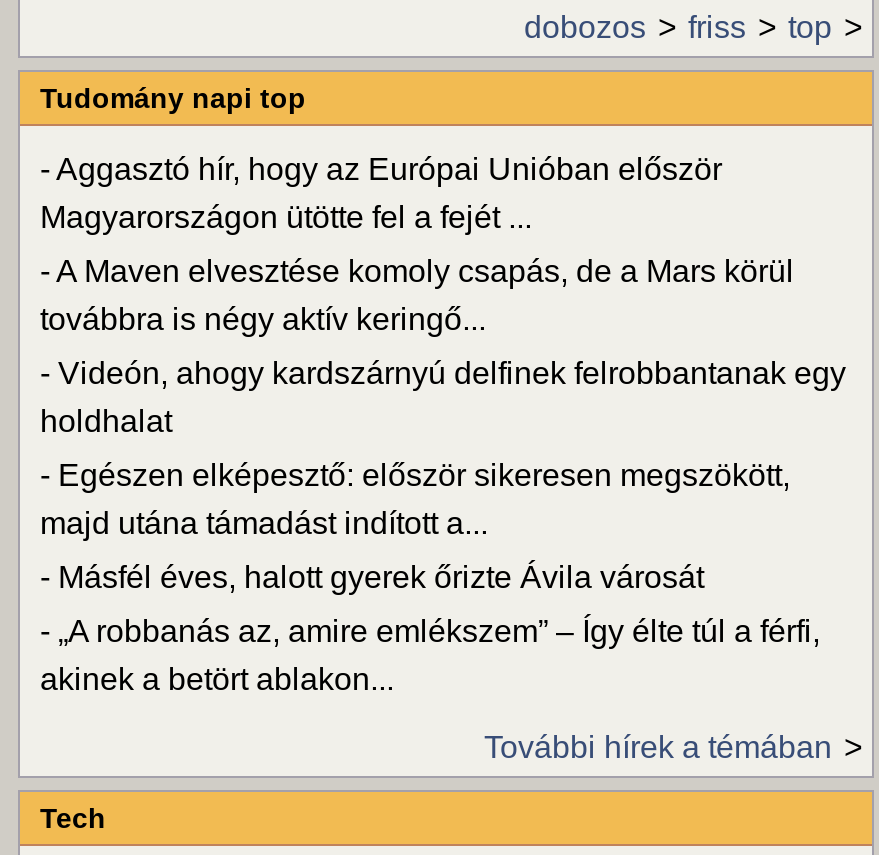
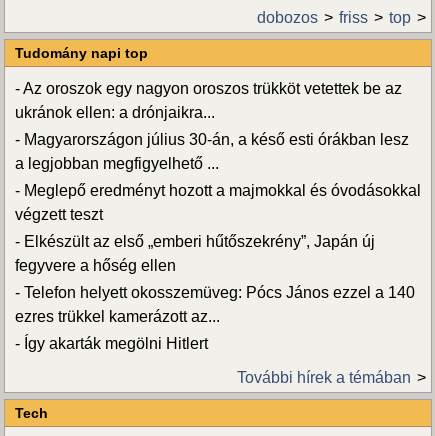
[40,152,722,234] - Aggasztó hír, hogy az Európai Unióban először | Magyarországon ütötte fel a fejét ... -> [15,80,402,121] - Az oroszok egy nagyon oroszos trükköt vetettek be az | ukránok ellen: a drónjaikra...
[40,254,794,336] - A Maven elvesztése komoly csapás, de a Mars körül | továbbra is négy aktív keringő... -> [15,131,409,172] - Magyarországon július 30-án, a késő esti órákban lesz | a legjobban megfigyelhető ...
[40,356,846,438] - Videón, ahogy kardszárnyú delfinek felrobbantanak egy | holdhalat -> [15,182,421,223] - Meglepő eredményt hozott a majmokkal és óvodásokkal | végzett teszt
[40,458,790,540] - Egészen elképesztő: először sikeresen megszökött, | majd utána támadást indított a... -> [15,233,375,274] - Elkészült az első „emberi hűtőszekrény”, Japán új | fegyvere a hőség ellen
[40,560,704,594] - Másfél éves, halott gyerek őrizte Ávila városát -> [15,284,415,325] - Telefon helyett okosszemüveg: Pócs János ezzel a 140 | ezres trükkel kamerázott az...
[40,614,820,696] - „A robbanás az, amire emlékszem” – Így élte túl a férfi, | akinek a betört ablakon... -> [15,335,208,352] - Így akarták megölni Hitlert

